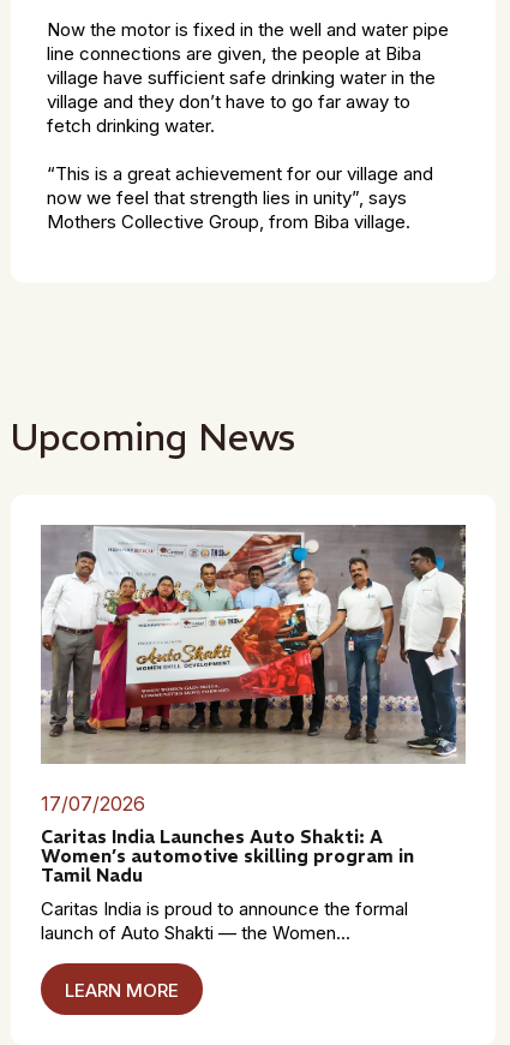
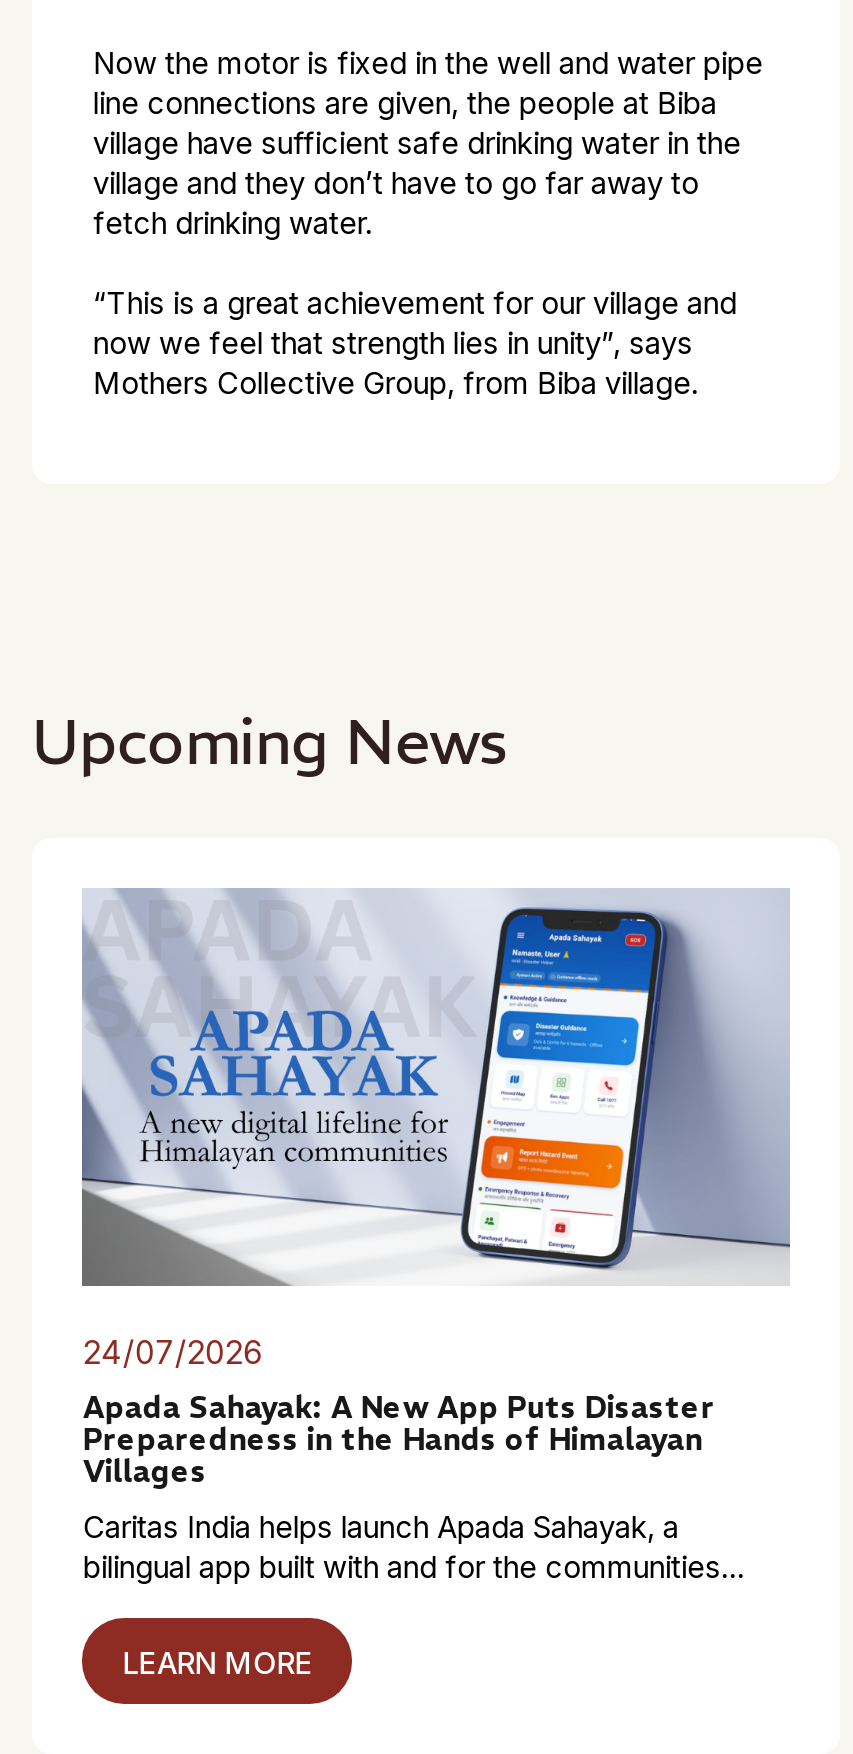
[41,524,467,886] [image] | 17/07/2026 | Caritas India Launches Auto Shakti: A | Women’s automotive skilling program in | Tamil Nadu -> [82,888,790,1489] [image] | 24/07/2026 | Apada Sahayak: A New App Puts Disaster | Preparedness in the Hands of Himalayan | Villages
[41,898,408,944] Caritas India is proud to announce the formal | launch of Auto Shakti — the Women... -> [83,1509,745,1585] Caritas India helps launch Apada Sahayak, a | bilingual app built with and for the communities...

